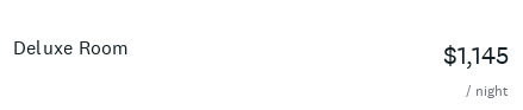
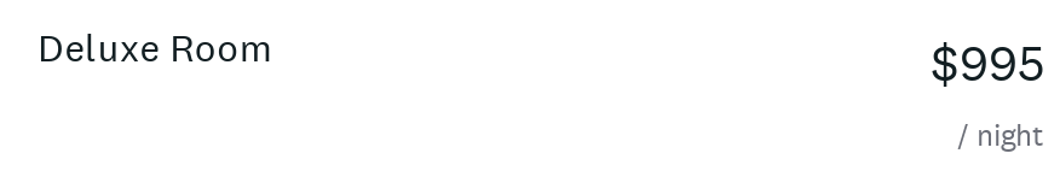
[443,40,509,70] $1,145 -> [931,32,1044,92] $995

